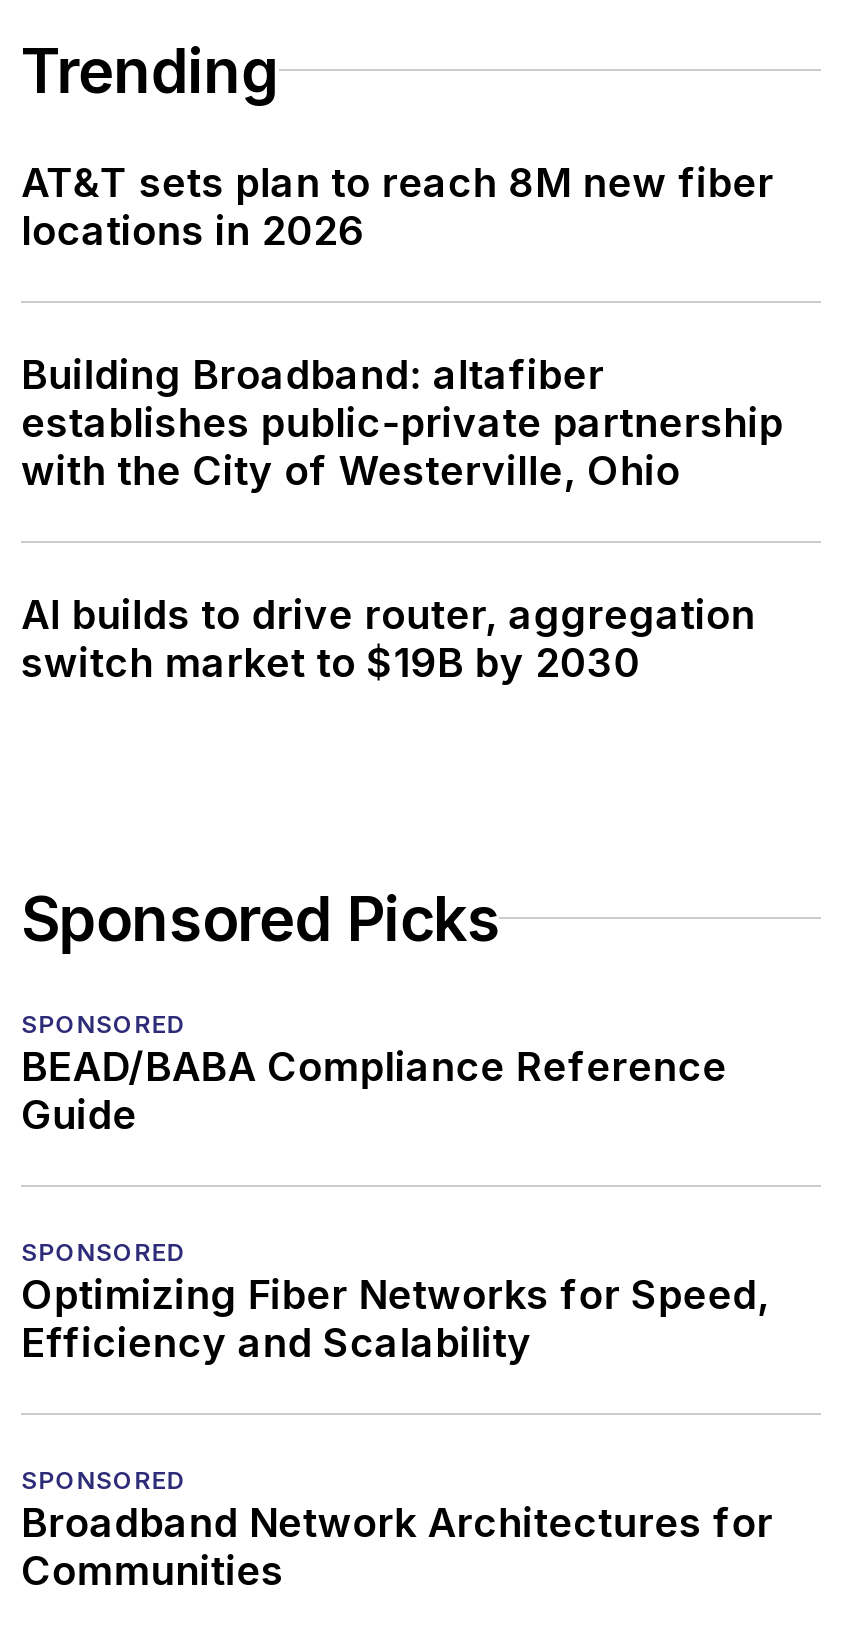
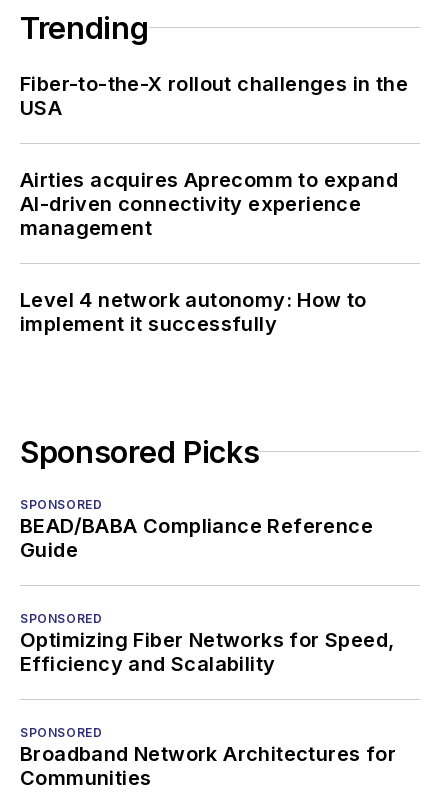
[21,158,774,254] AT&T sets plan to reach 8M new fiber | locations in 2026 -> [20,72,409,120] Fiber-to-the-X rollout challenges in the | USA
[21,350,783,494] Building Broadband: altafiber | establishes public-private partnership | with the City of Westerville, Ohio -> [20,168,398,240] Airties acquires Aprecomm to expand | AI-driven connectivity experience | management
[21,590,755,686] AI builds to drive router, aggregation | switch market to $19B by 2030 -> [20,288,367,336] Level 4 network autonomy: How to | implement it successfully

